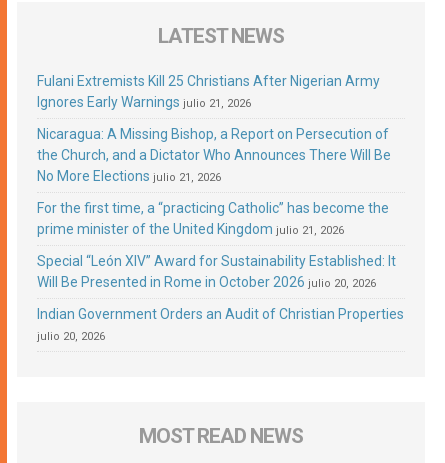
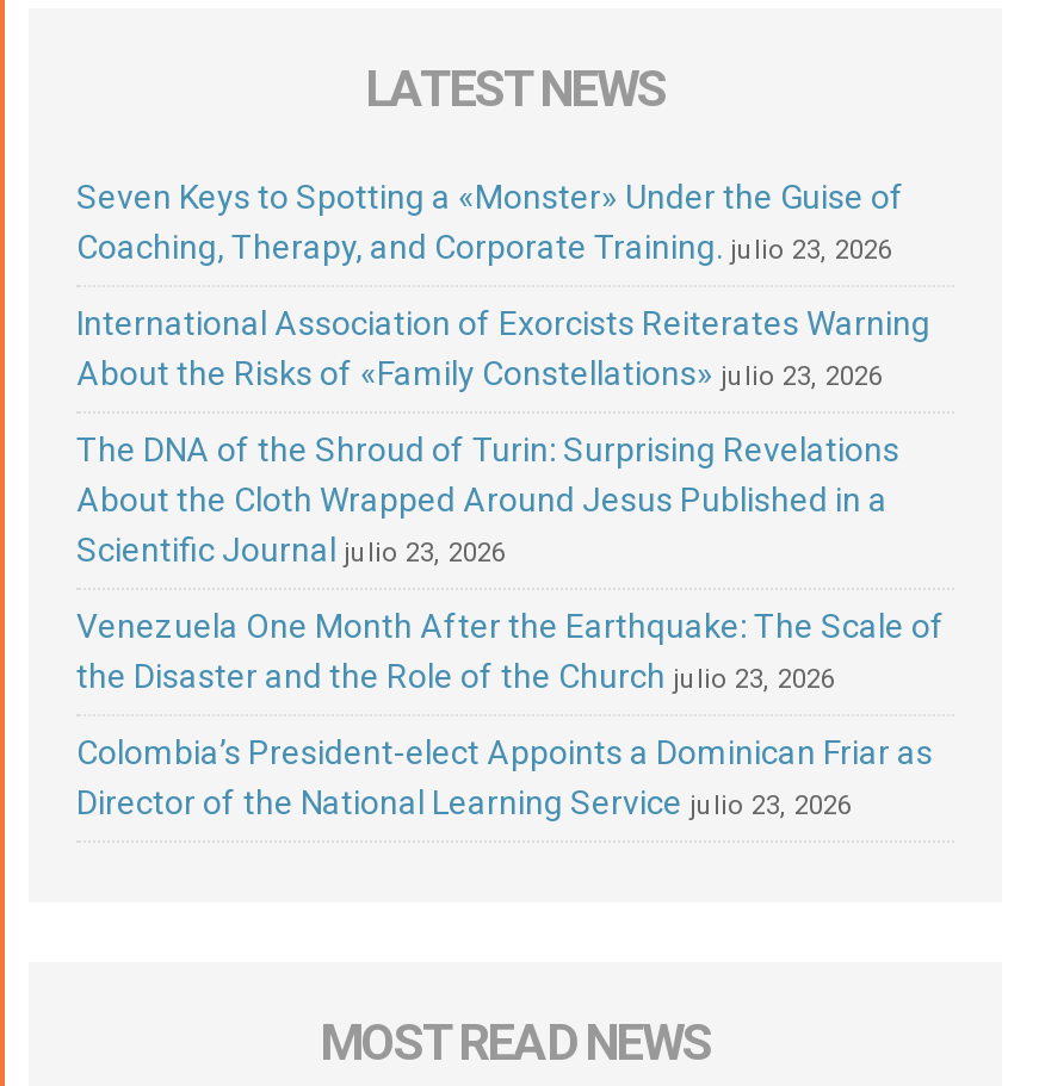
[37,73,404,343] Fulani Extremists Kill 25 Christians After Nigerian Army | Ignores Early Warnings julio 21, 2026 | Nicaragua: A Missing Bishop, a Report on Persecution of | the Church, and a Dictator Who Announces There Will Be | No More Elections julio 21, 2026 | For the first time, a “practicing Catholic” has become the | prime minister of the United Kingdom julio 21, 2026 | Special “León XIV” Award for Sustainability Established: It | Will Be Presented in Rome in October 2026 julio 20, 2026 | Indian Government Orders an Audit of Christian Properties | julio 20, 2026 -> [76,177,945,821] Seven Keys to Spotting a «Monster» Under the Guise of | Coaching, Therapy, and Corporate Training. julio 23, 2026 | International Association of Exorcists Reiterates Warning | About the Risks of «Family Constellations» julio 23, 2026 | The DNA of the Shroud of Turin: Surprising Revelations | About the Cloth Wrapped Around Jesus Published in a | Scientific Journal julio 23, 2026 | Venezuela One Month After the Earthquake: The Scale of | the Disaster and the Role of the Church julio 23, 2026 | Colombia’s President-elect Appoints a Dominican Friar as | Director of the National Learning Service julio 23, 2026

